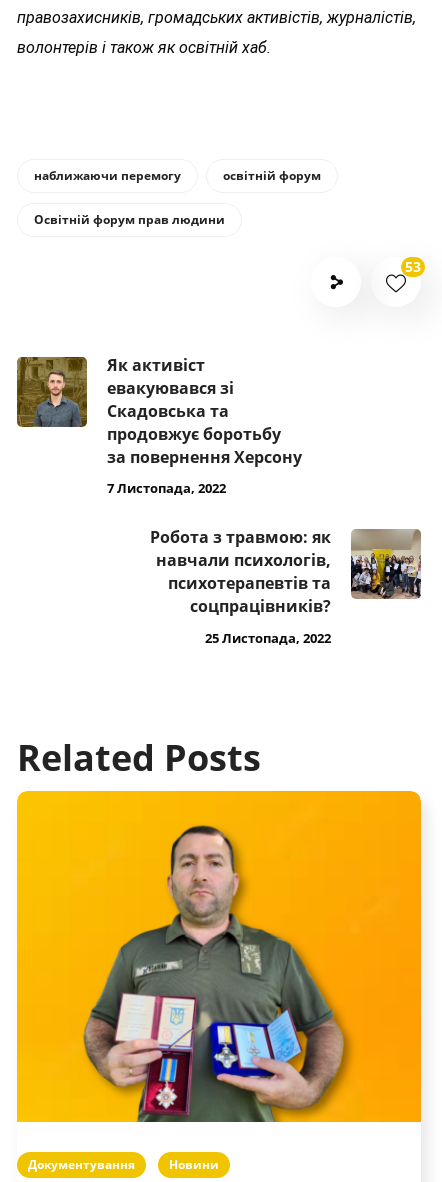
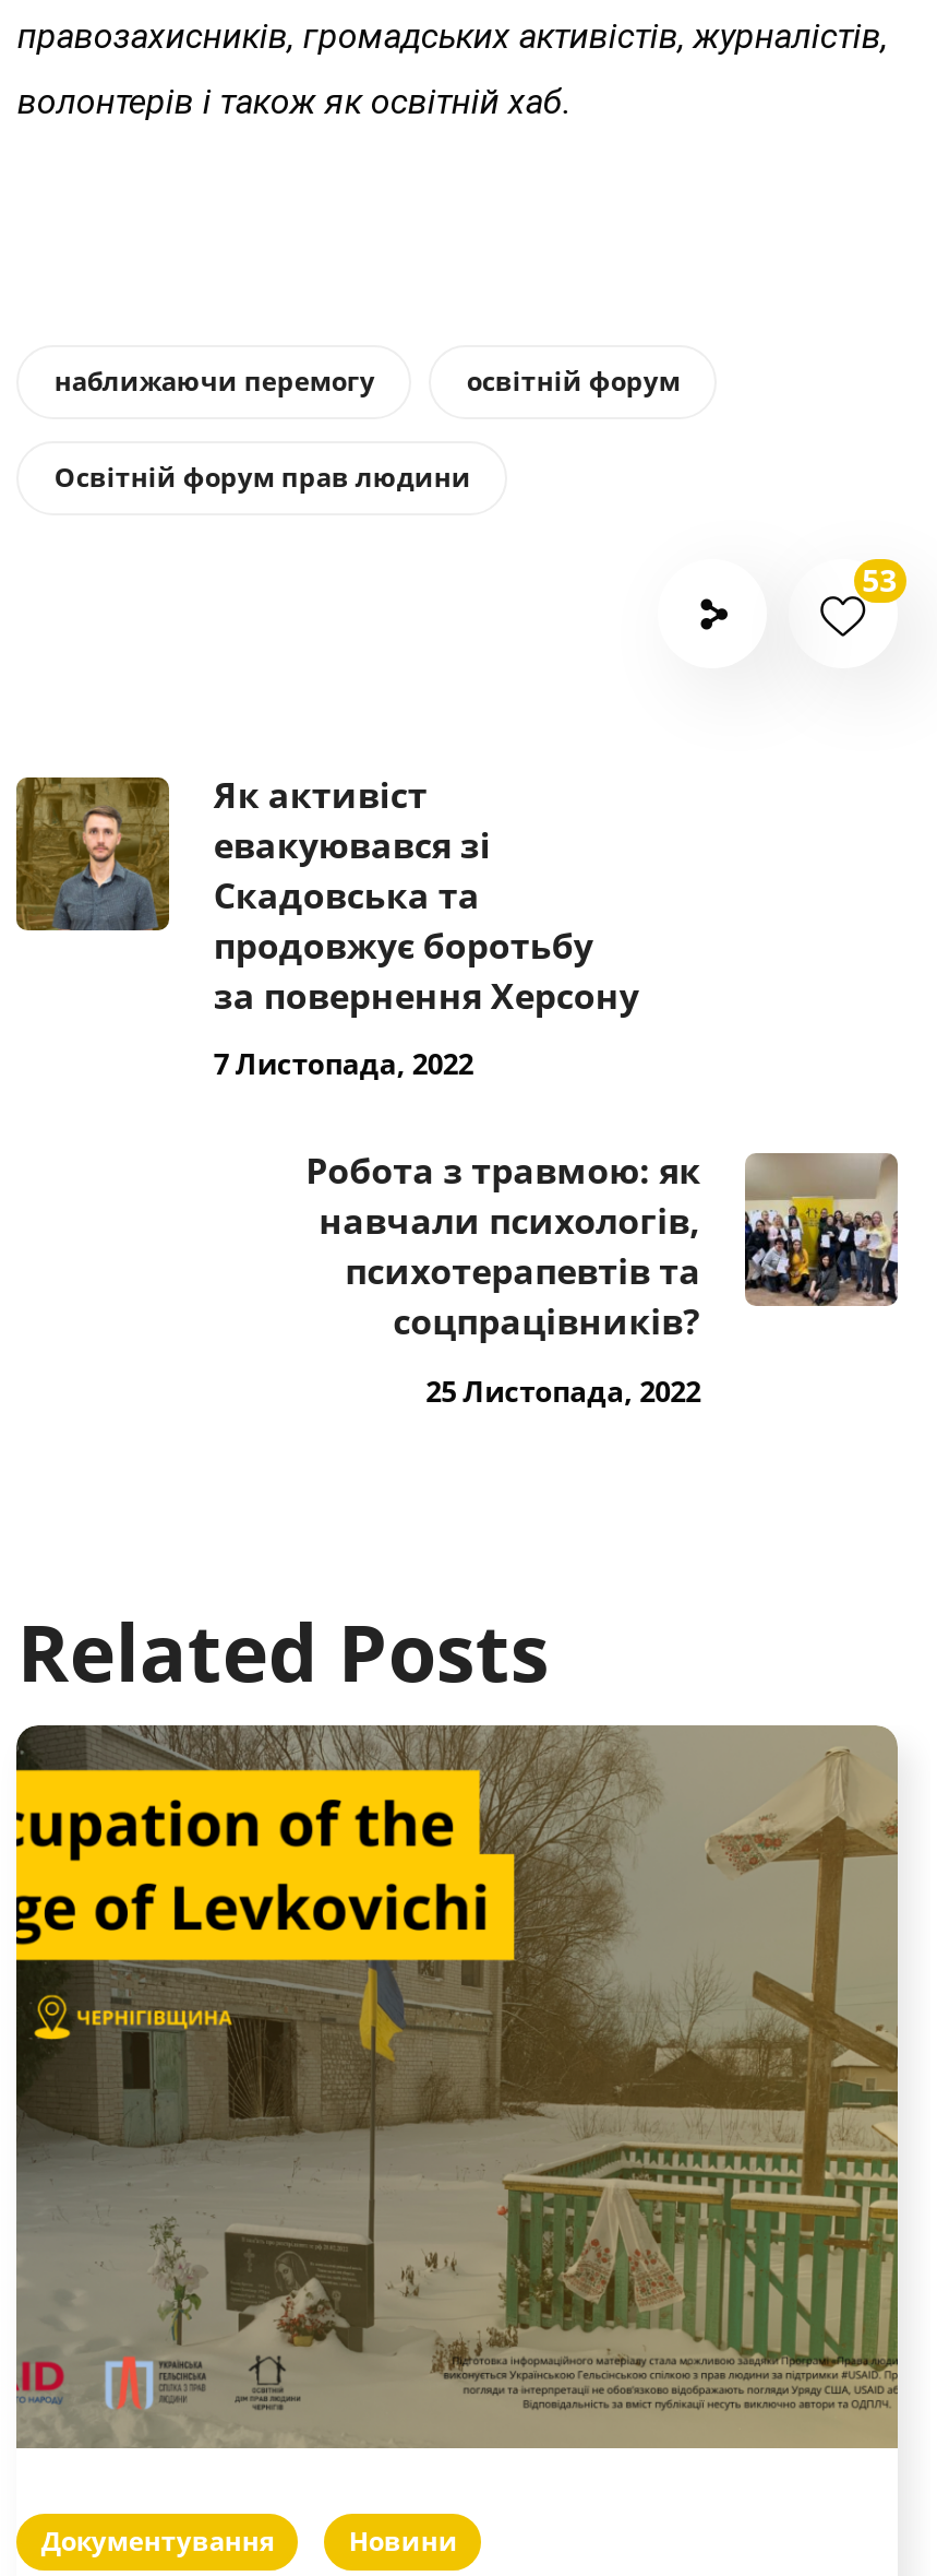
[16,790,422,1123] [image] -> [14,1723,900,2450] [image]

